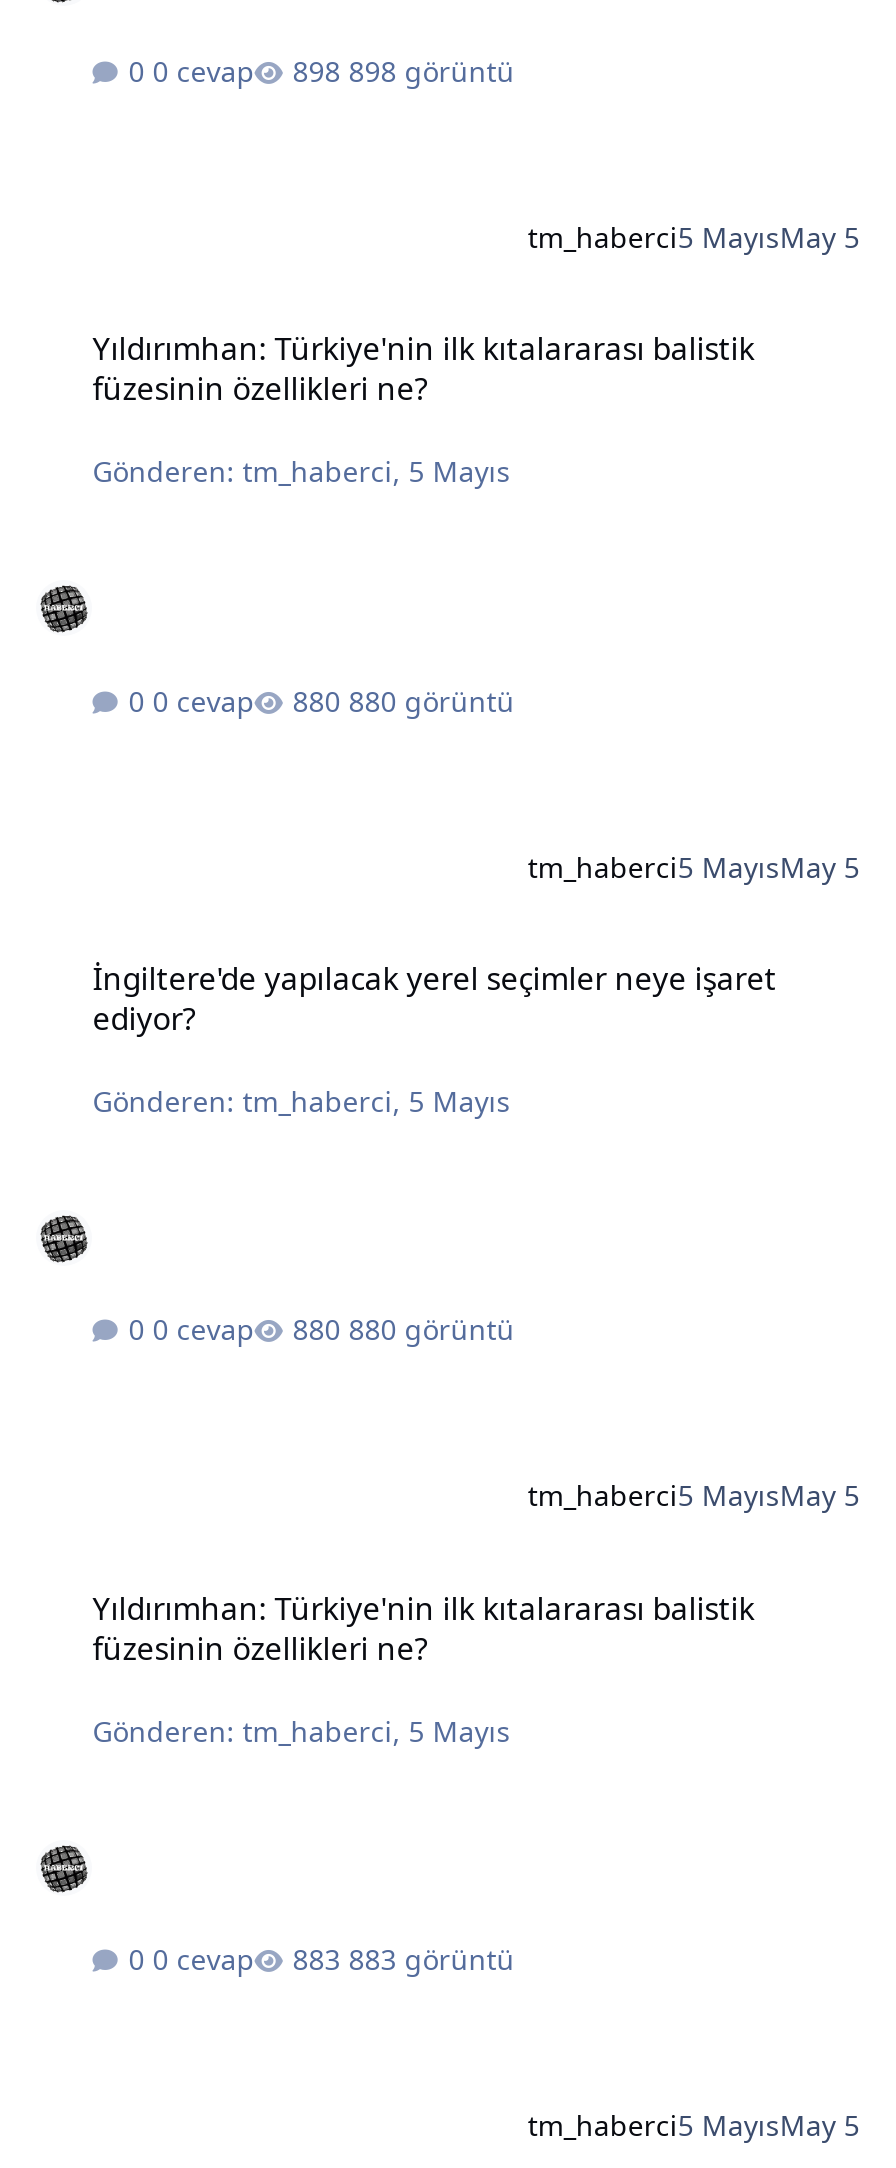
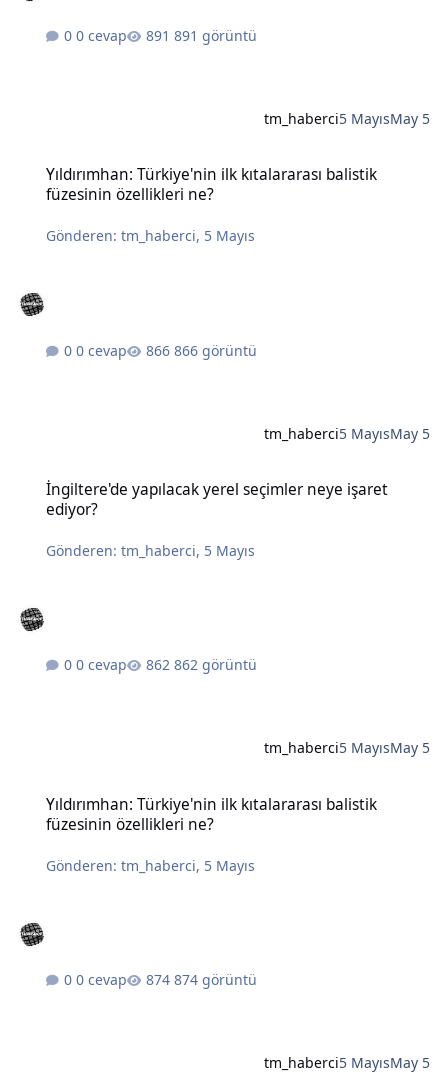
[348,51,514,89] 898 görüntü -> [174,26,257,45] 891 görüntü
[348,681,514,719] 880 görüntü -> [174,340,257,359] 866 görüntü
[348,1311,514,1349] 880 görüntü -> [174,655,257,674] 862 görüntü
[348,1941,514,1979] 883 görüntü -> [174,970,257,989] 874 görüntü

